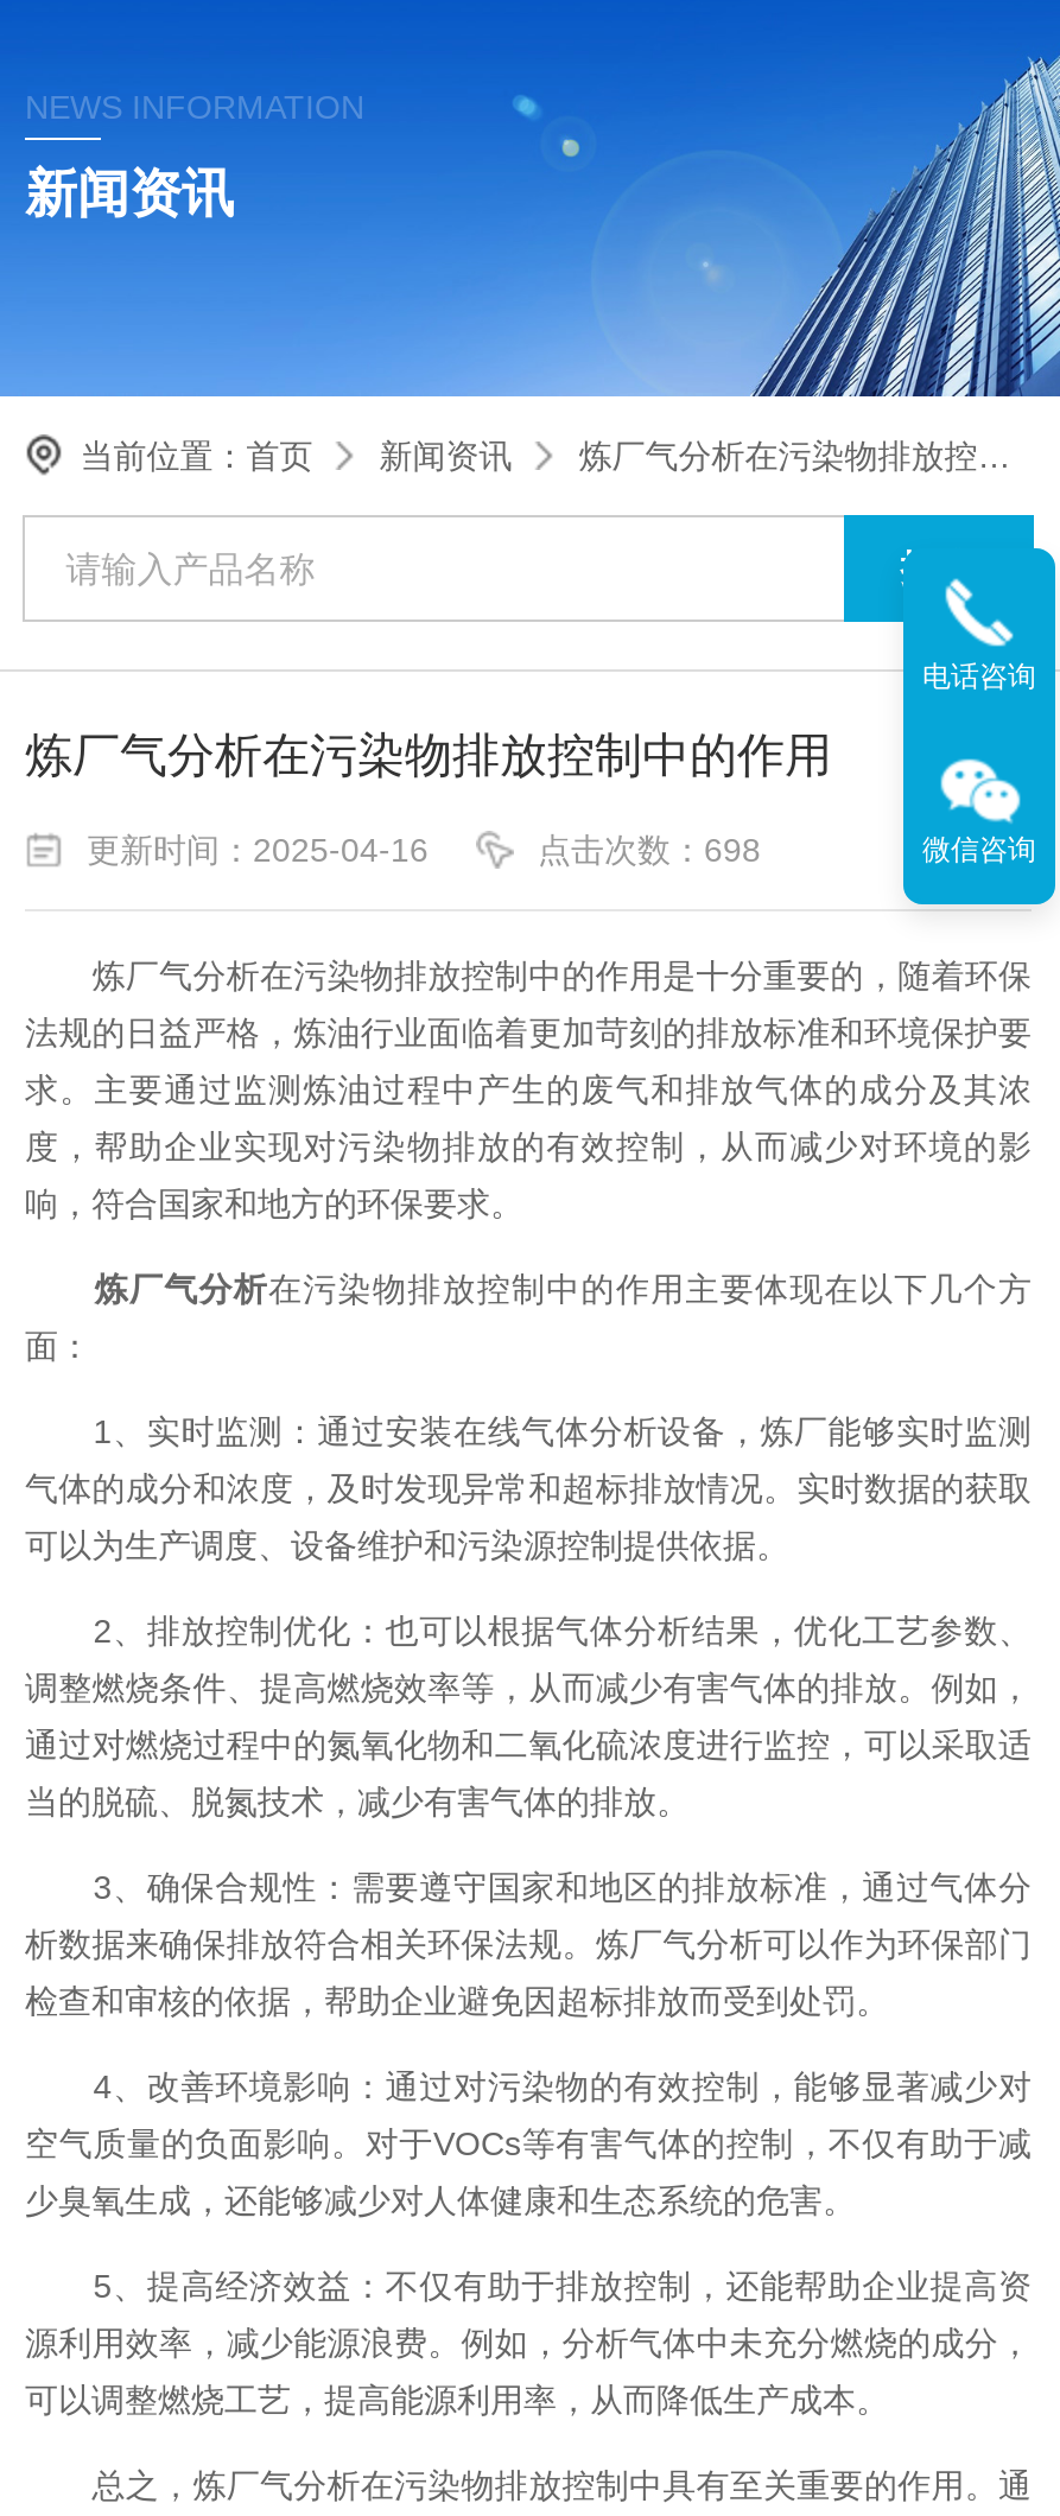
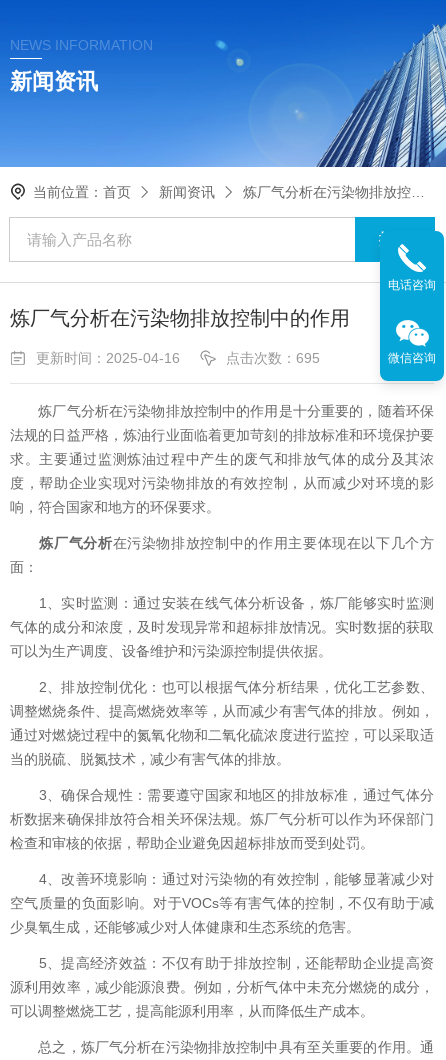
[538,831,761,869] 点击次数：698 -> [226,350,320,366] 点击次数：695

